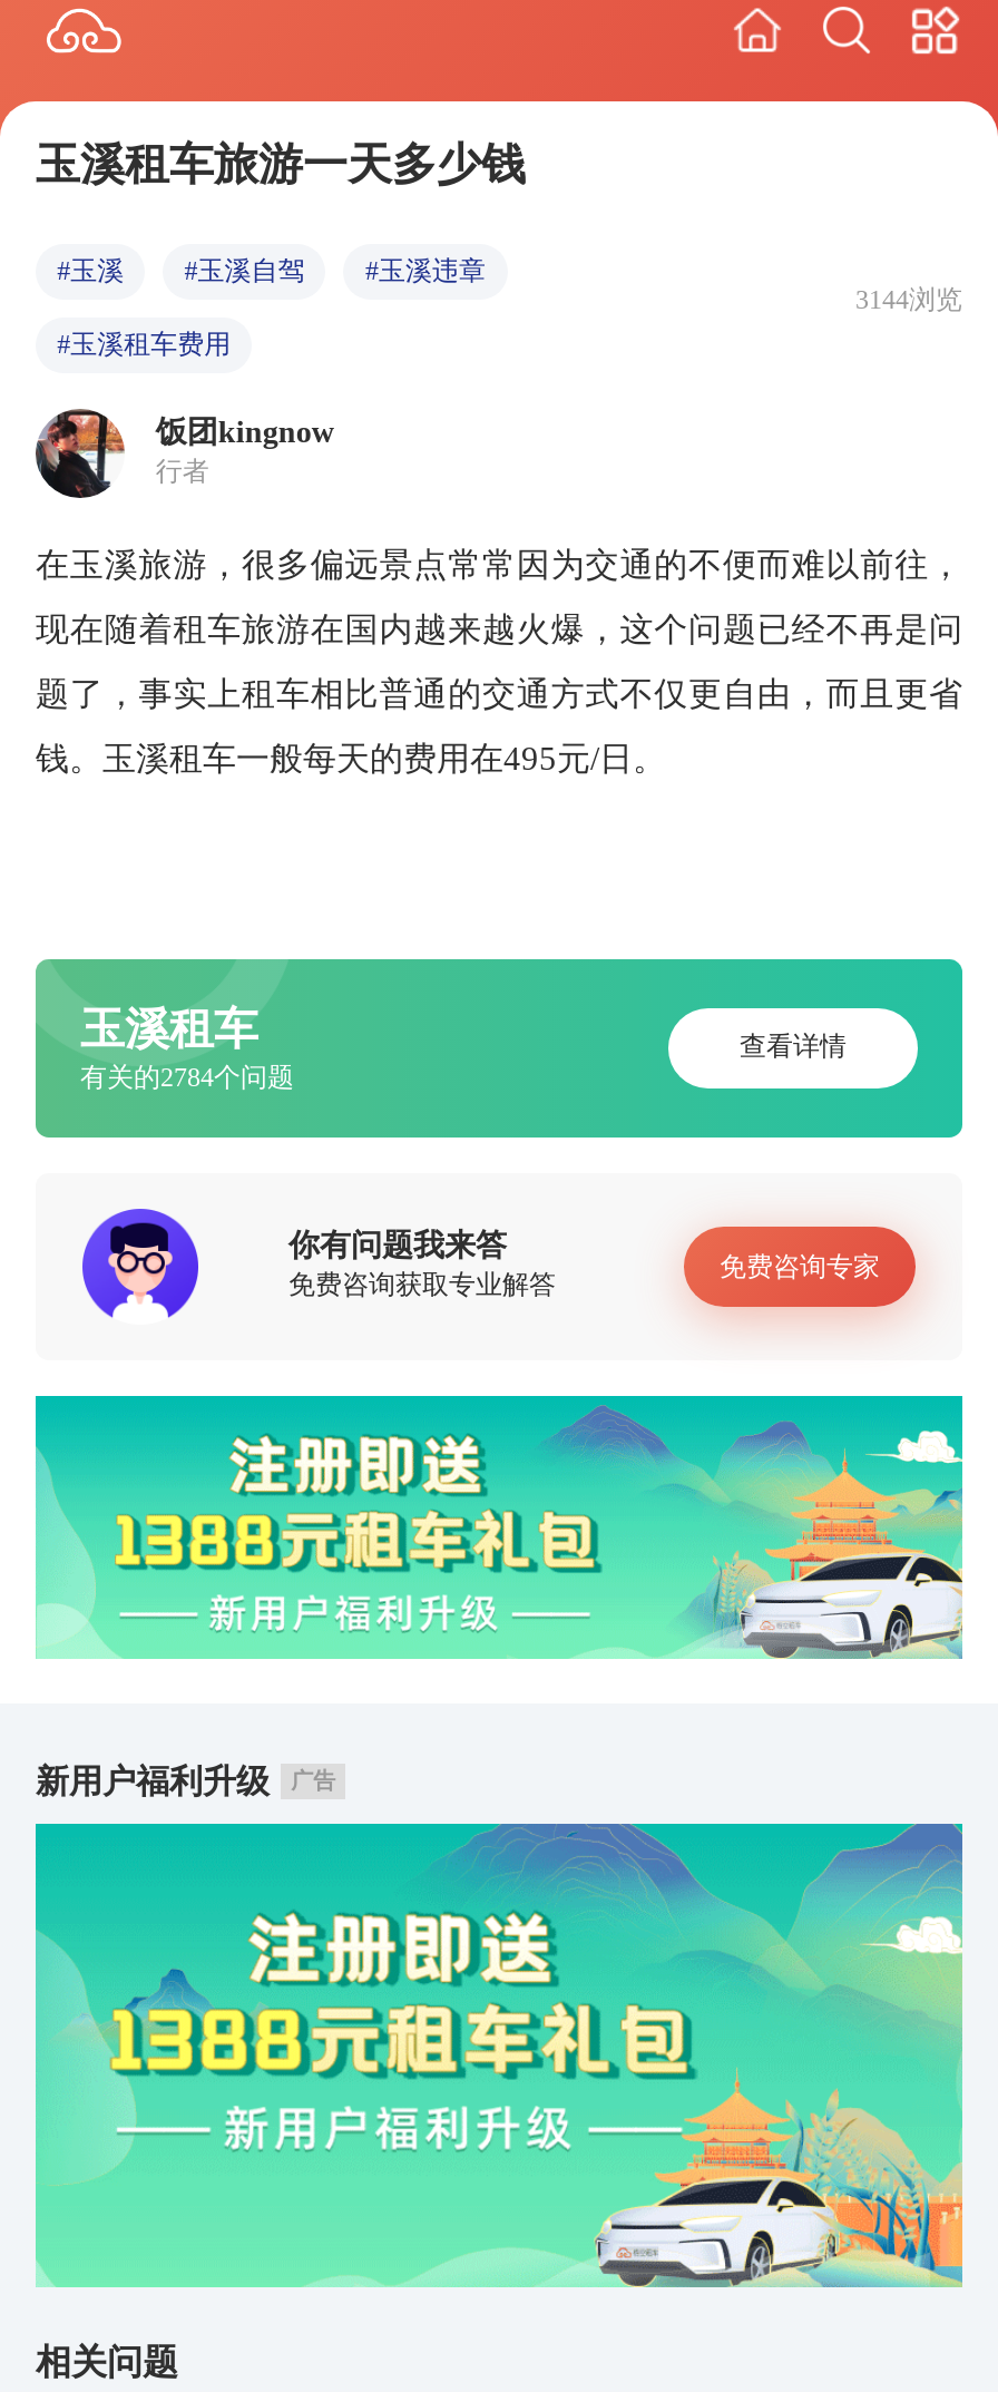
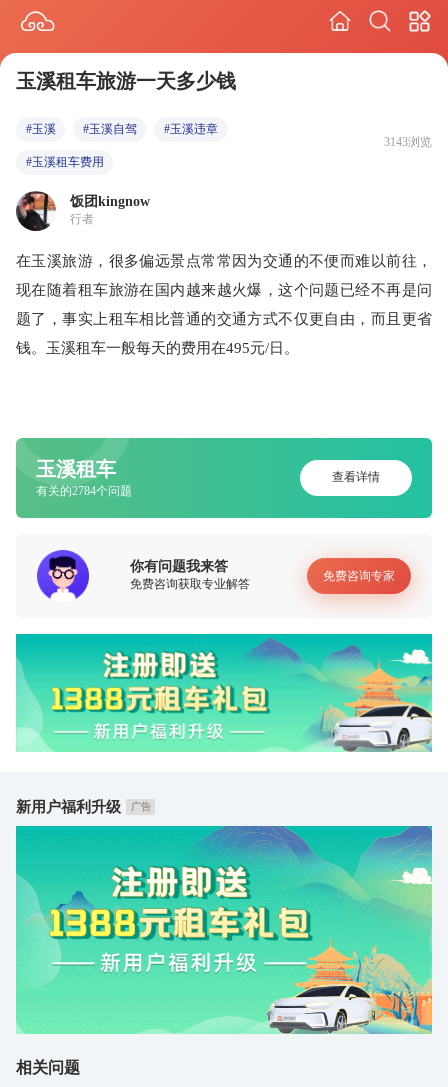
[855,284,962,315] 3144浏览 -> [384,135,432,149] 3143浏览

